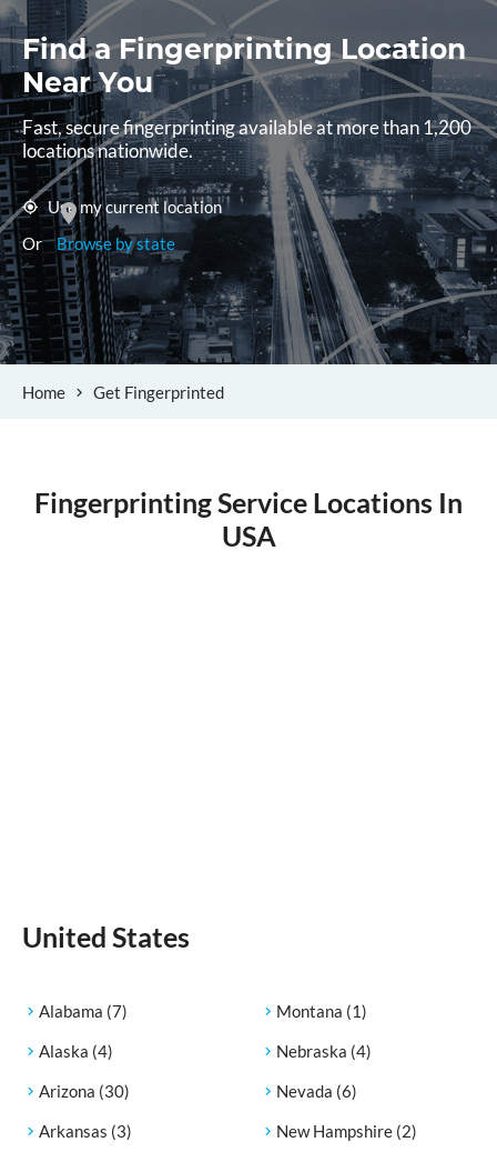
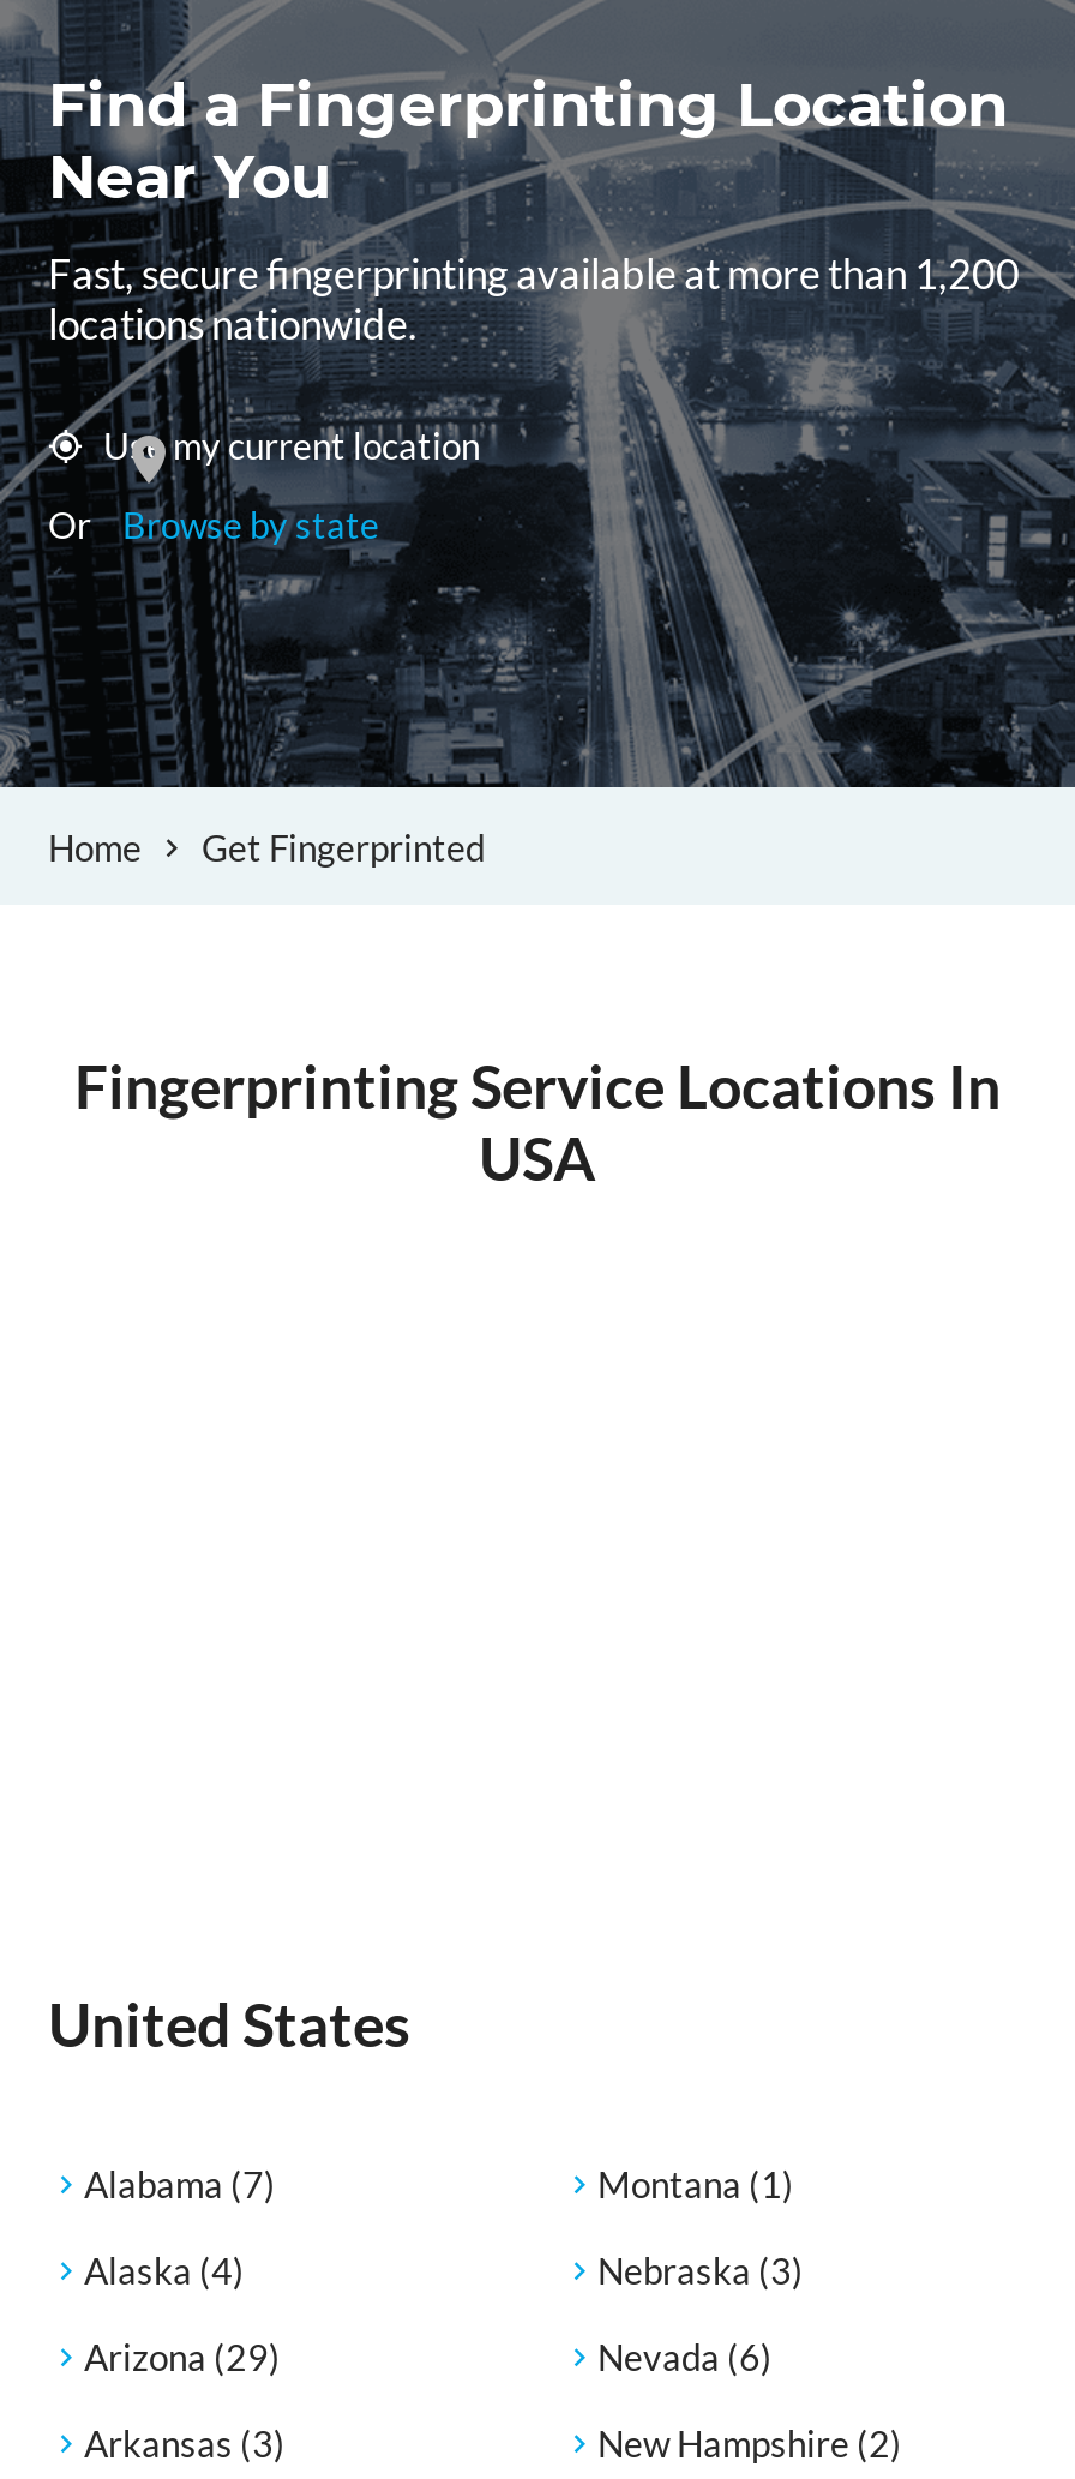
[276,1041,372,1061] Nebraska (4) -> [597,2249,804,2292] Nebraska (3)
[39,1081,130,1101] Arizona (30) -> [84,2335,281,2378] Arizona (29)

